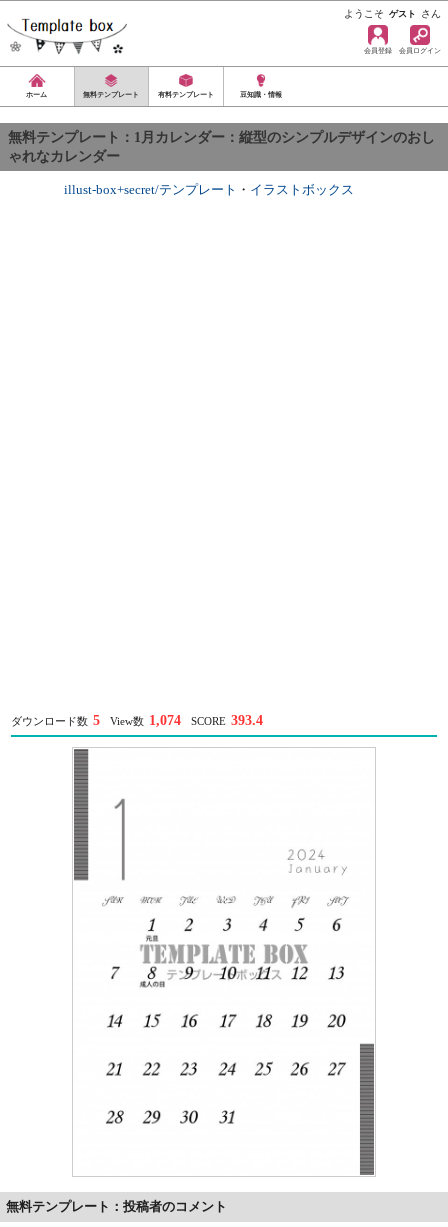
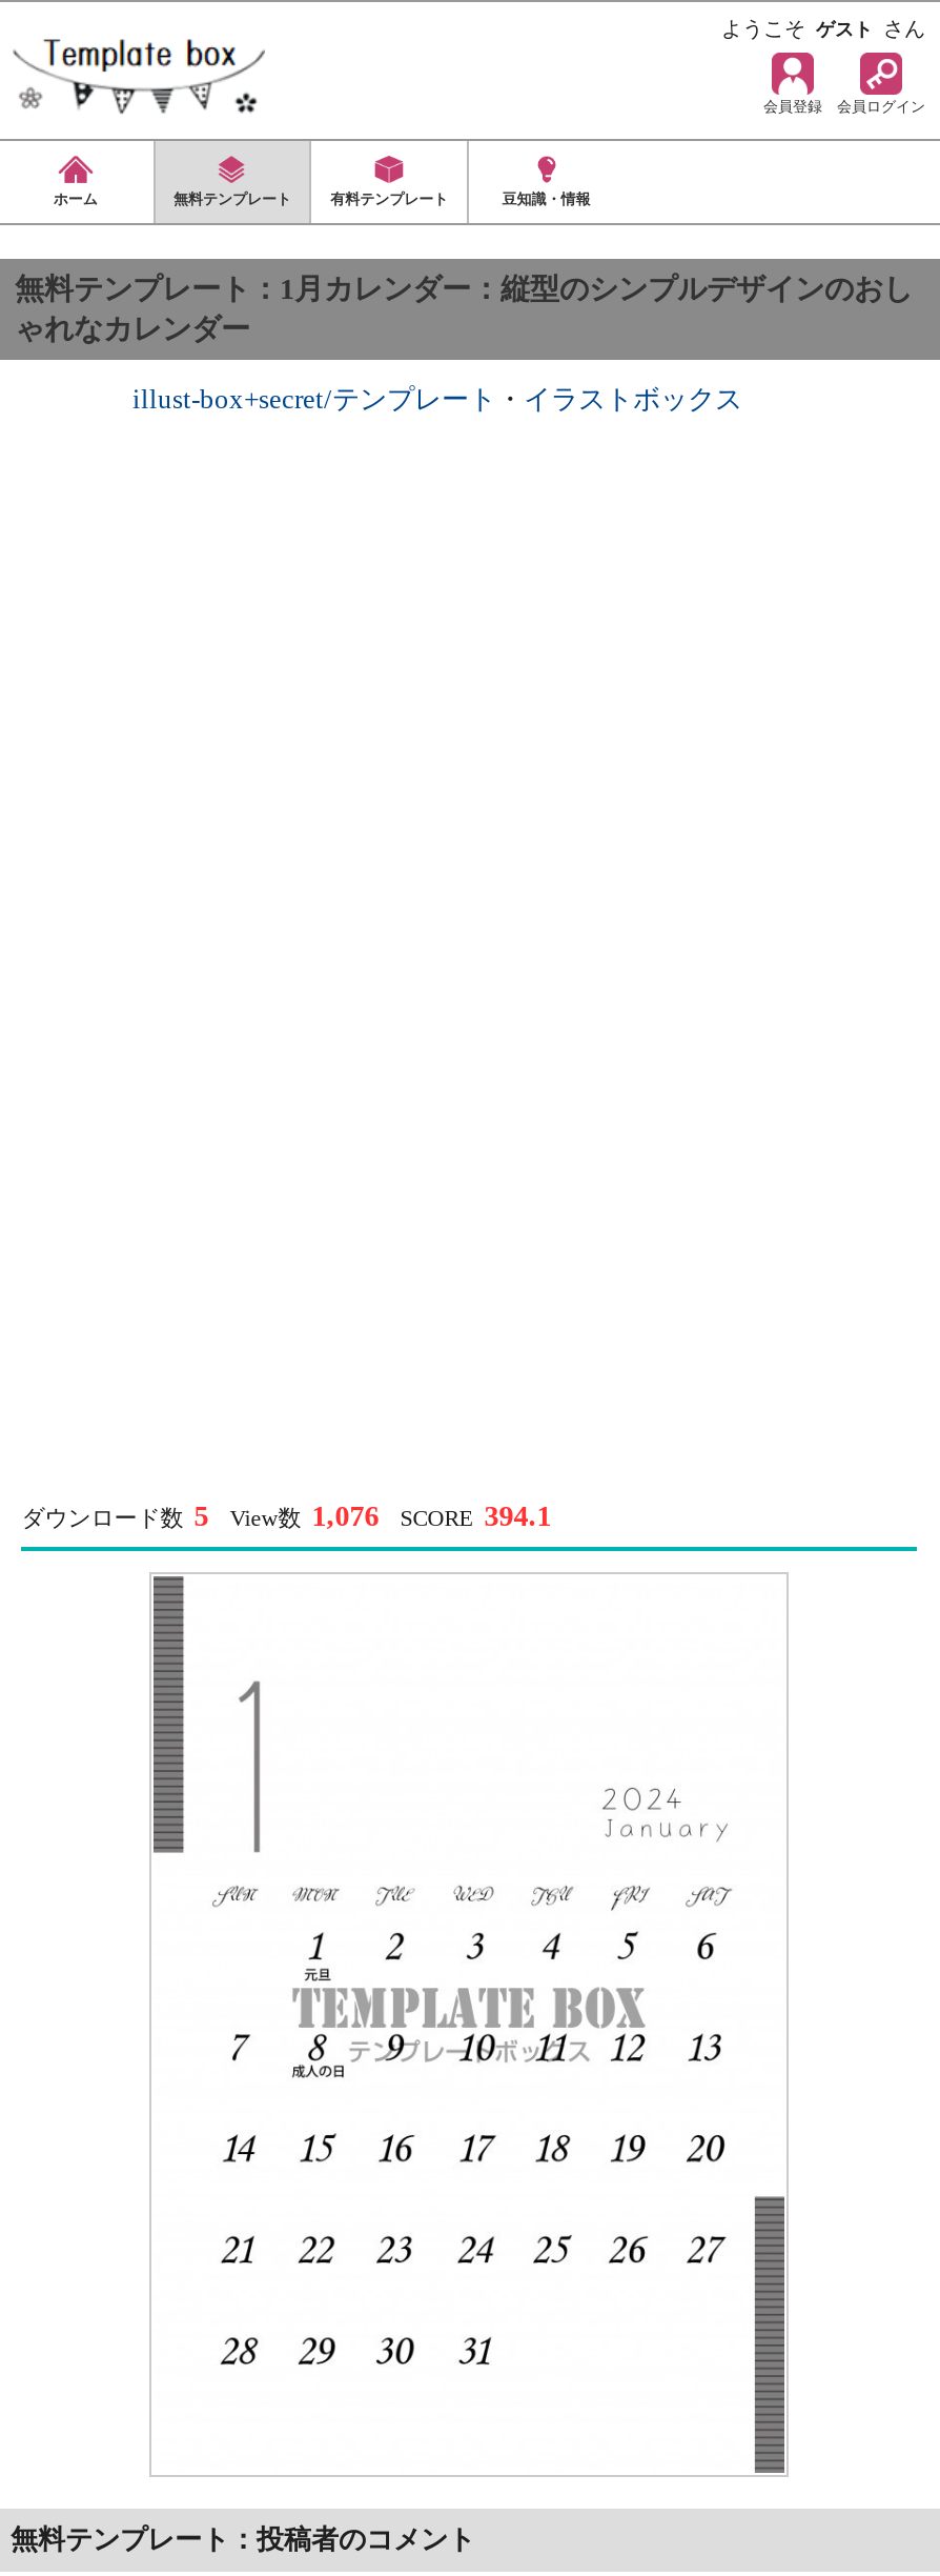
[110,713,181,728] View数 1,074 -> [230,1501,379,1532] View数 1,076
[191,713,263,728] SCORE 393.4 -> [400,1501,551,1532] SCORE 394.1

